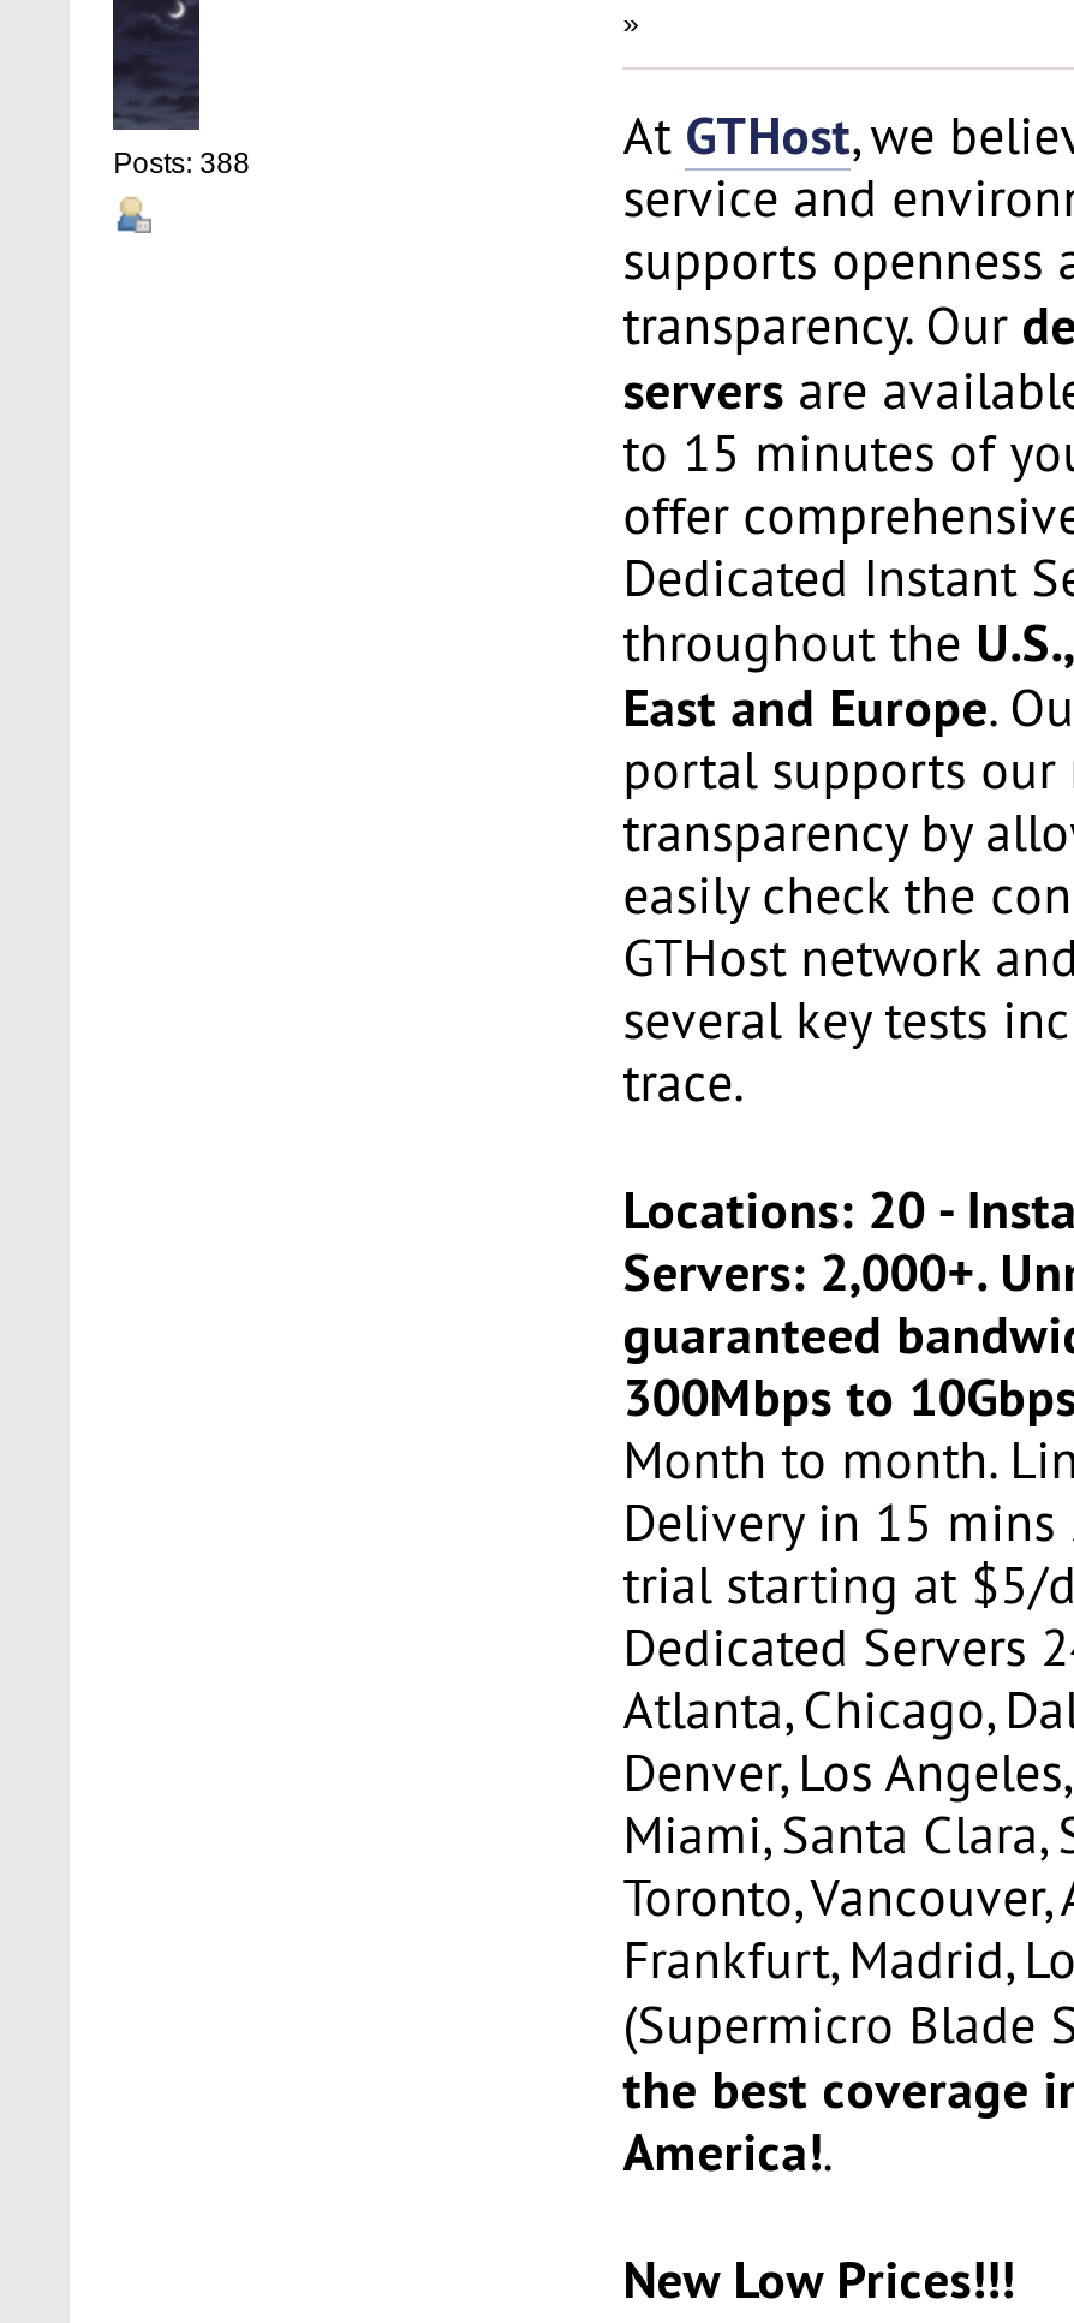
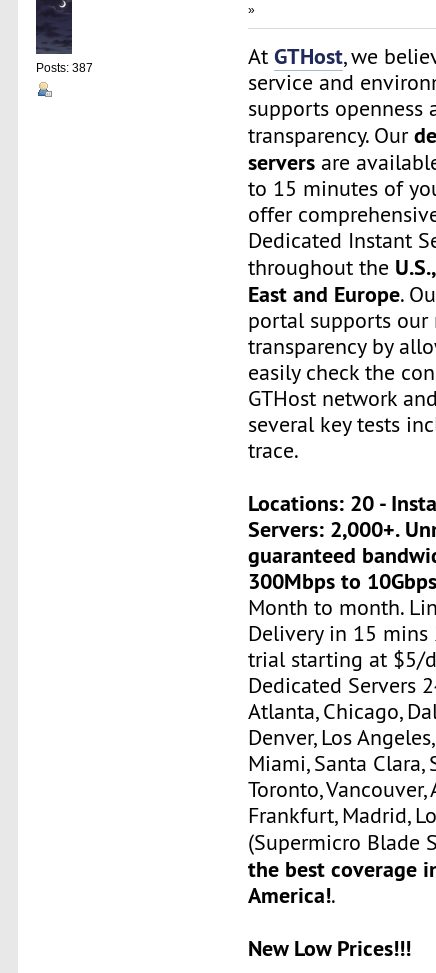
[113,148,250,181] Posts: 388 -> [36,61,93,75] Posts: 387

